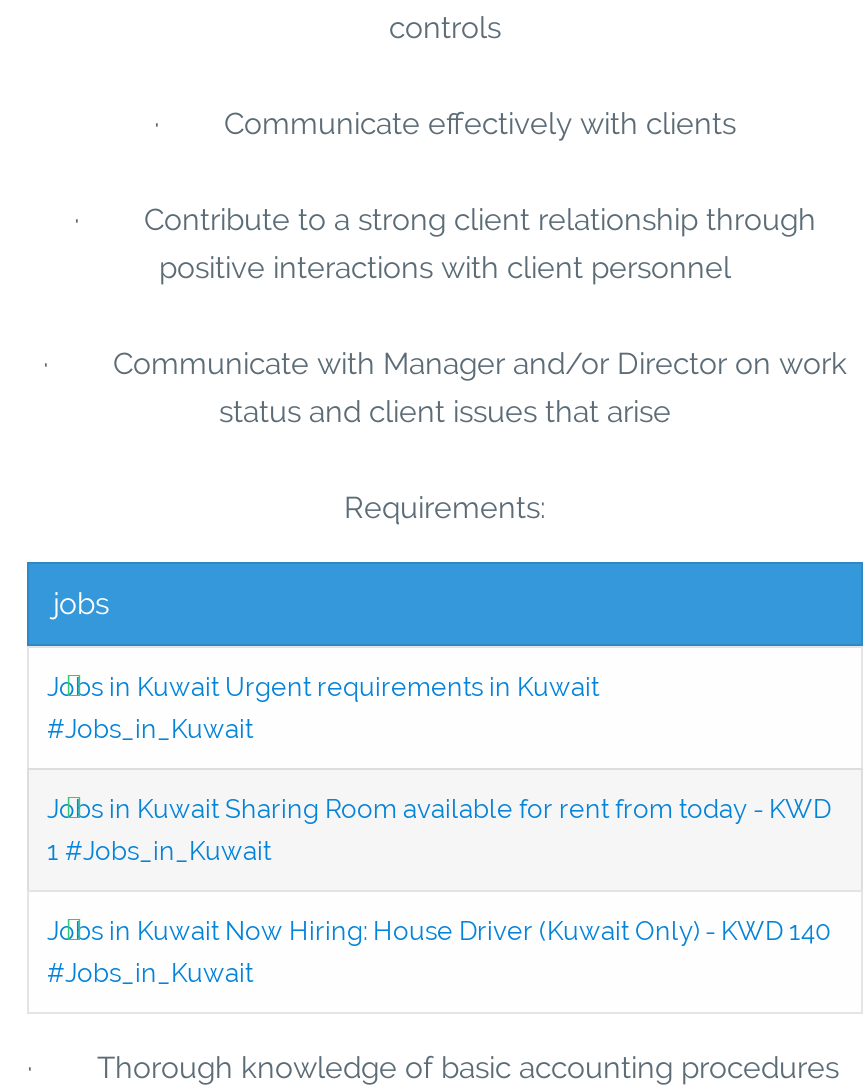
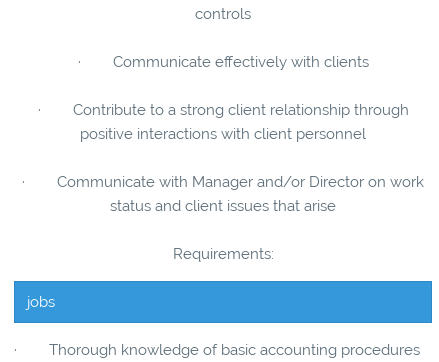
[47,671,831,987] Jobs in Kuwait Urgent requirements in Kuwait | #Jobs_in_Kuwait | Jobs in Kuwait Sharing Room available for rent from today - KWD | 1 #Jobs_in_Kuwait | Jobs in Kuwait Now Hiring: House Driver (Kuwait Only) - KWD 140 | #Jobs_in_Kuwait -> none

